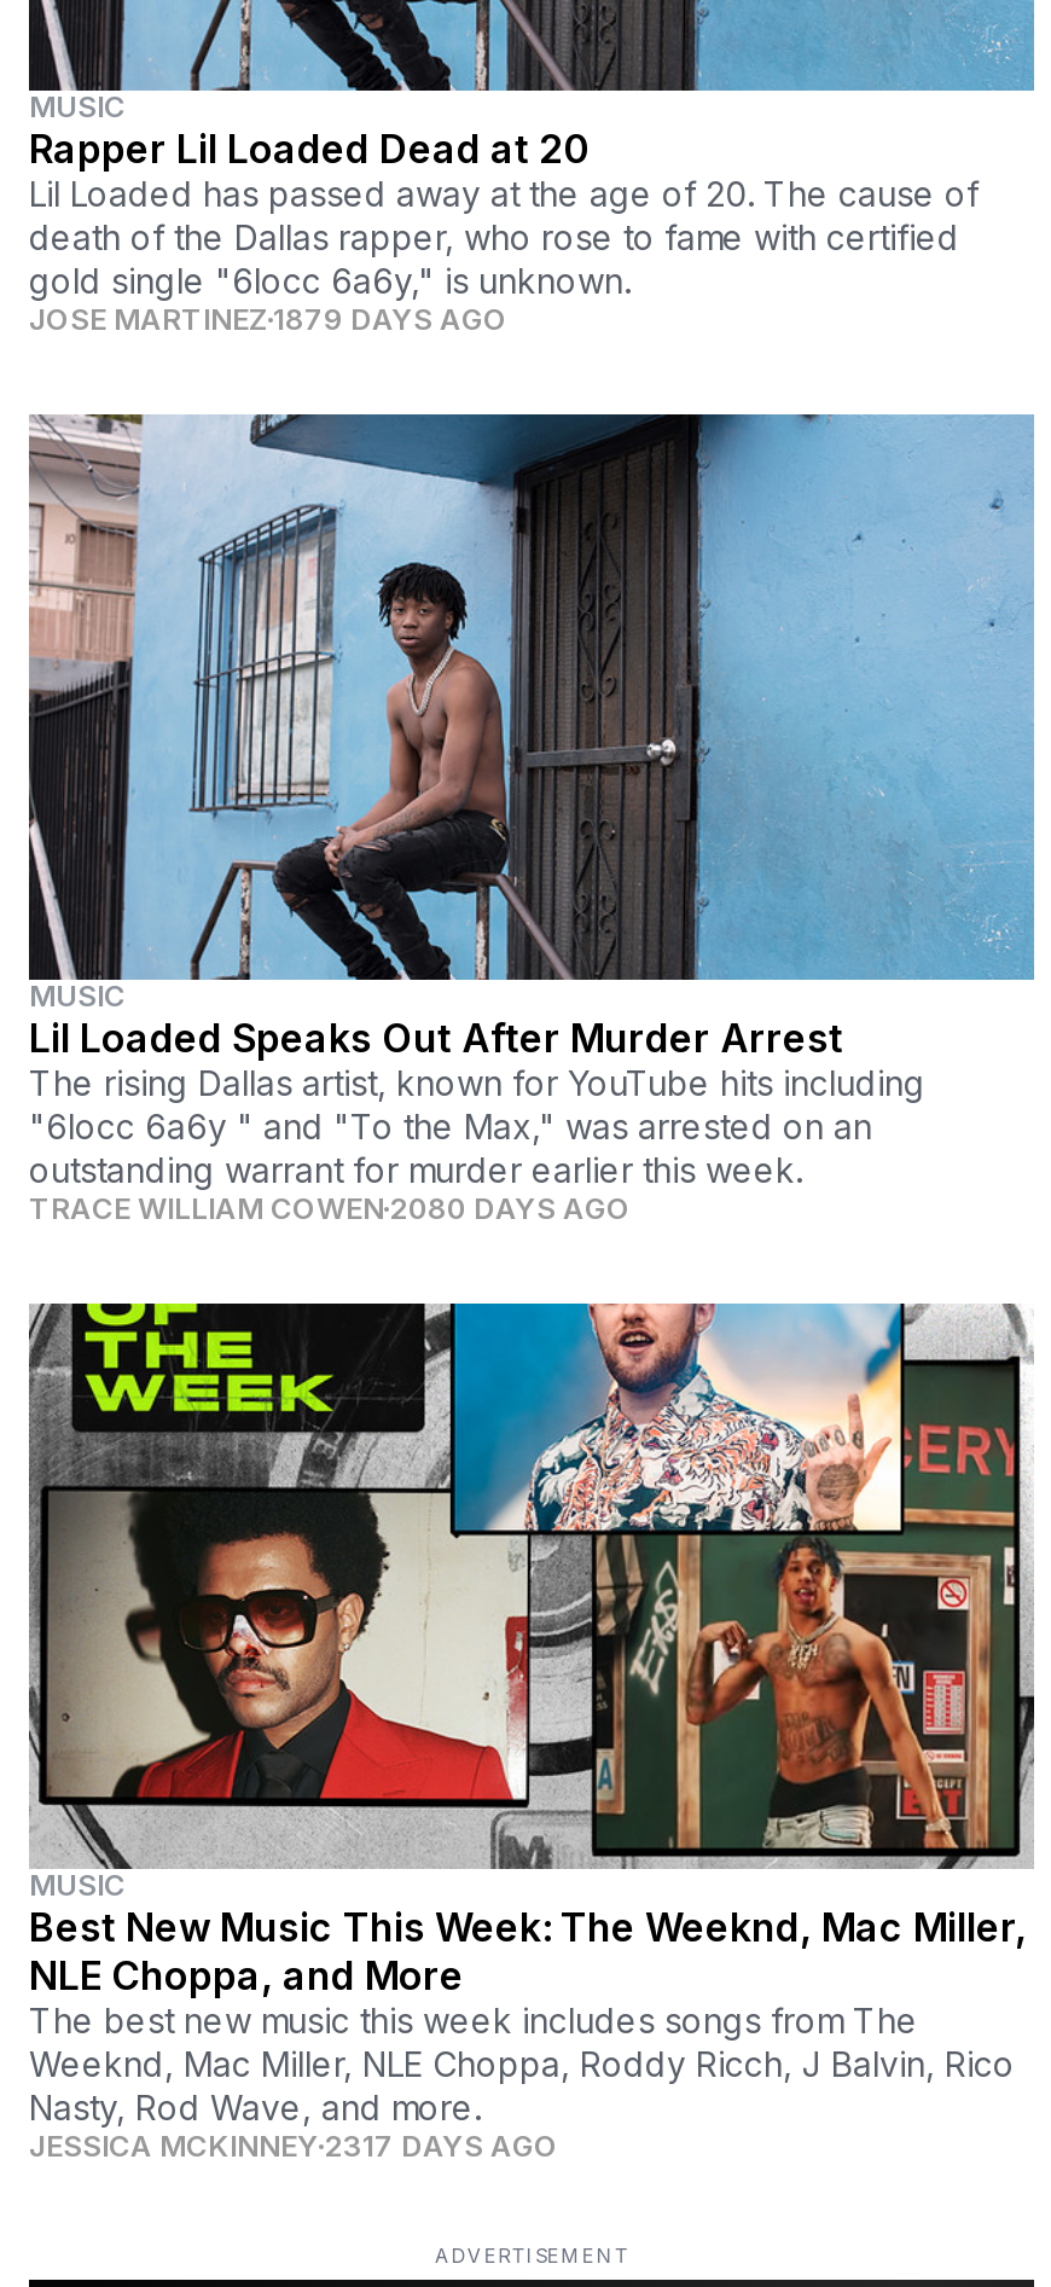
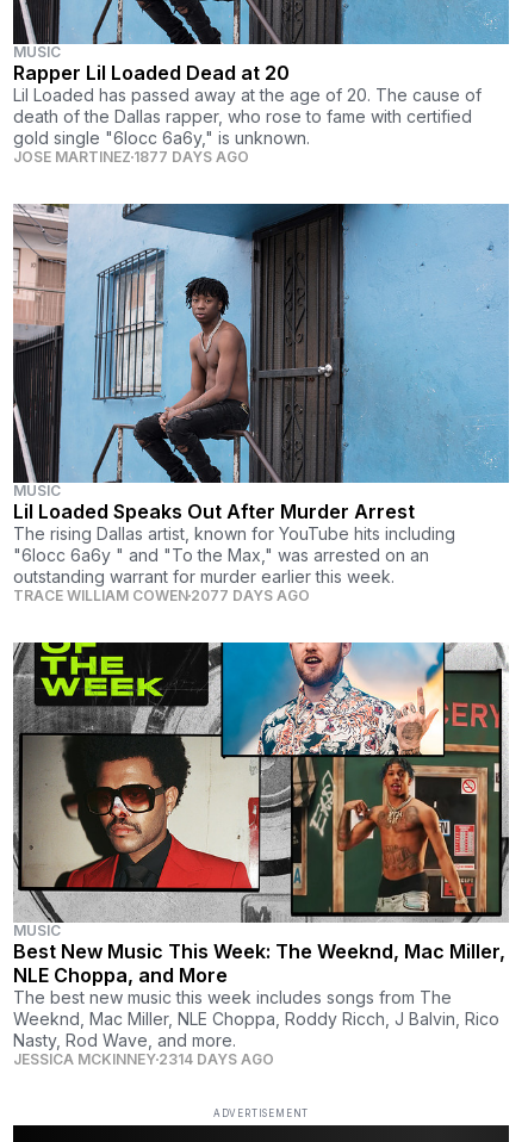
[29,300,507,336] JOSE MARTINEZ 1879 DAYS AGO -> [13,148,249,166] JOSE MARTINEZ 1877 DAYS AGO
[29,1190,631,1226] TRACE WILLIAM COWEN 2080 DAYS AGO -> [13,587,310,605] TRACE WILLIAM COWEN 2077 DAYS AGO
[29,2128,558,2164] JESSICA MCKINNEY 2317 DAYS AGO -> [13,1050,274,1068] JESSICA MCKINNEY 2314 DAYS AGO

